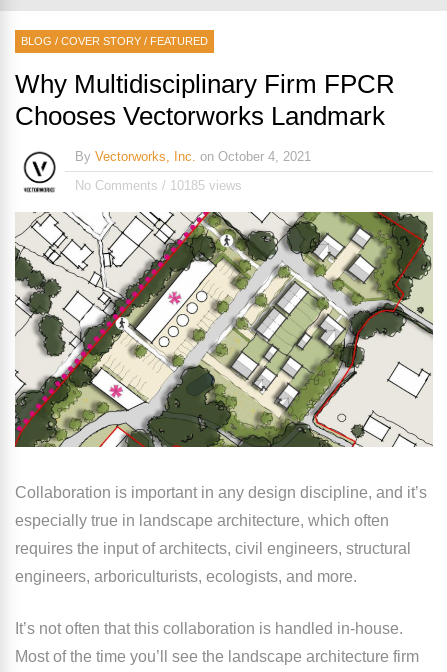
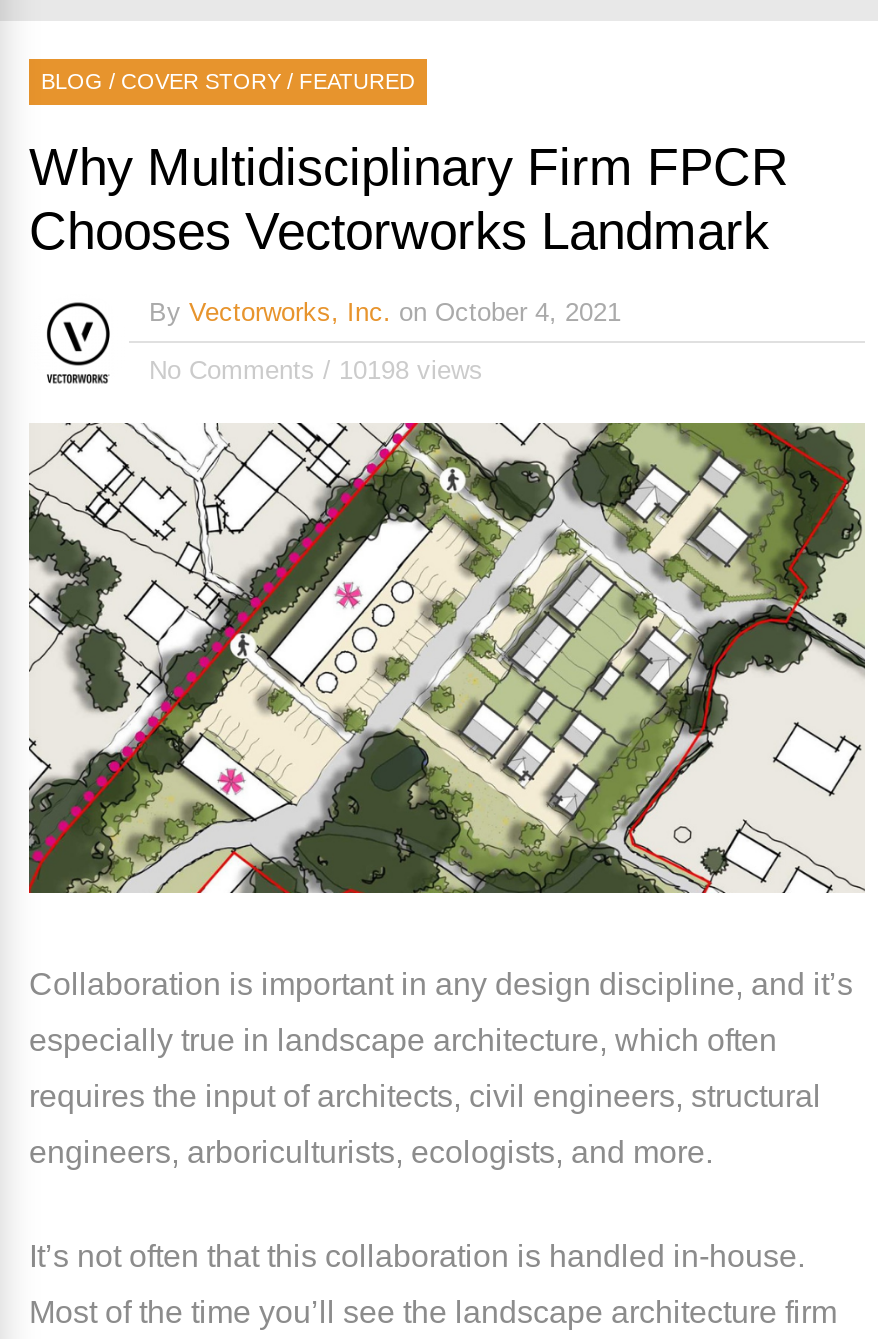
[75,178,242,193] No Comments / 10185 views -> [149,354,483,384] No Comments / 10198 views

